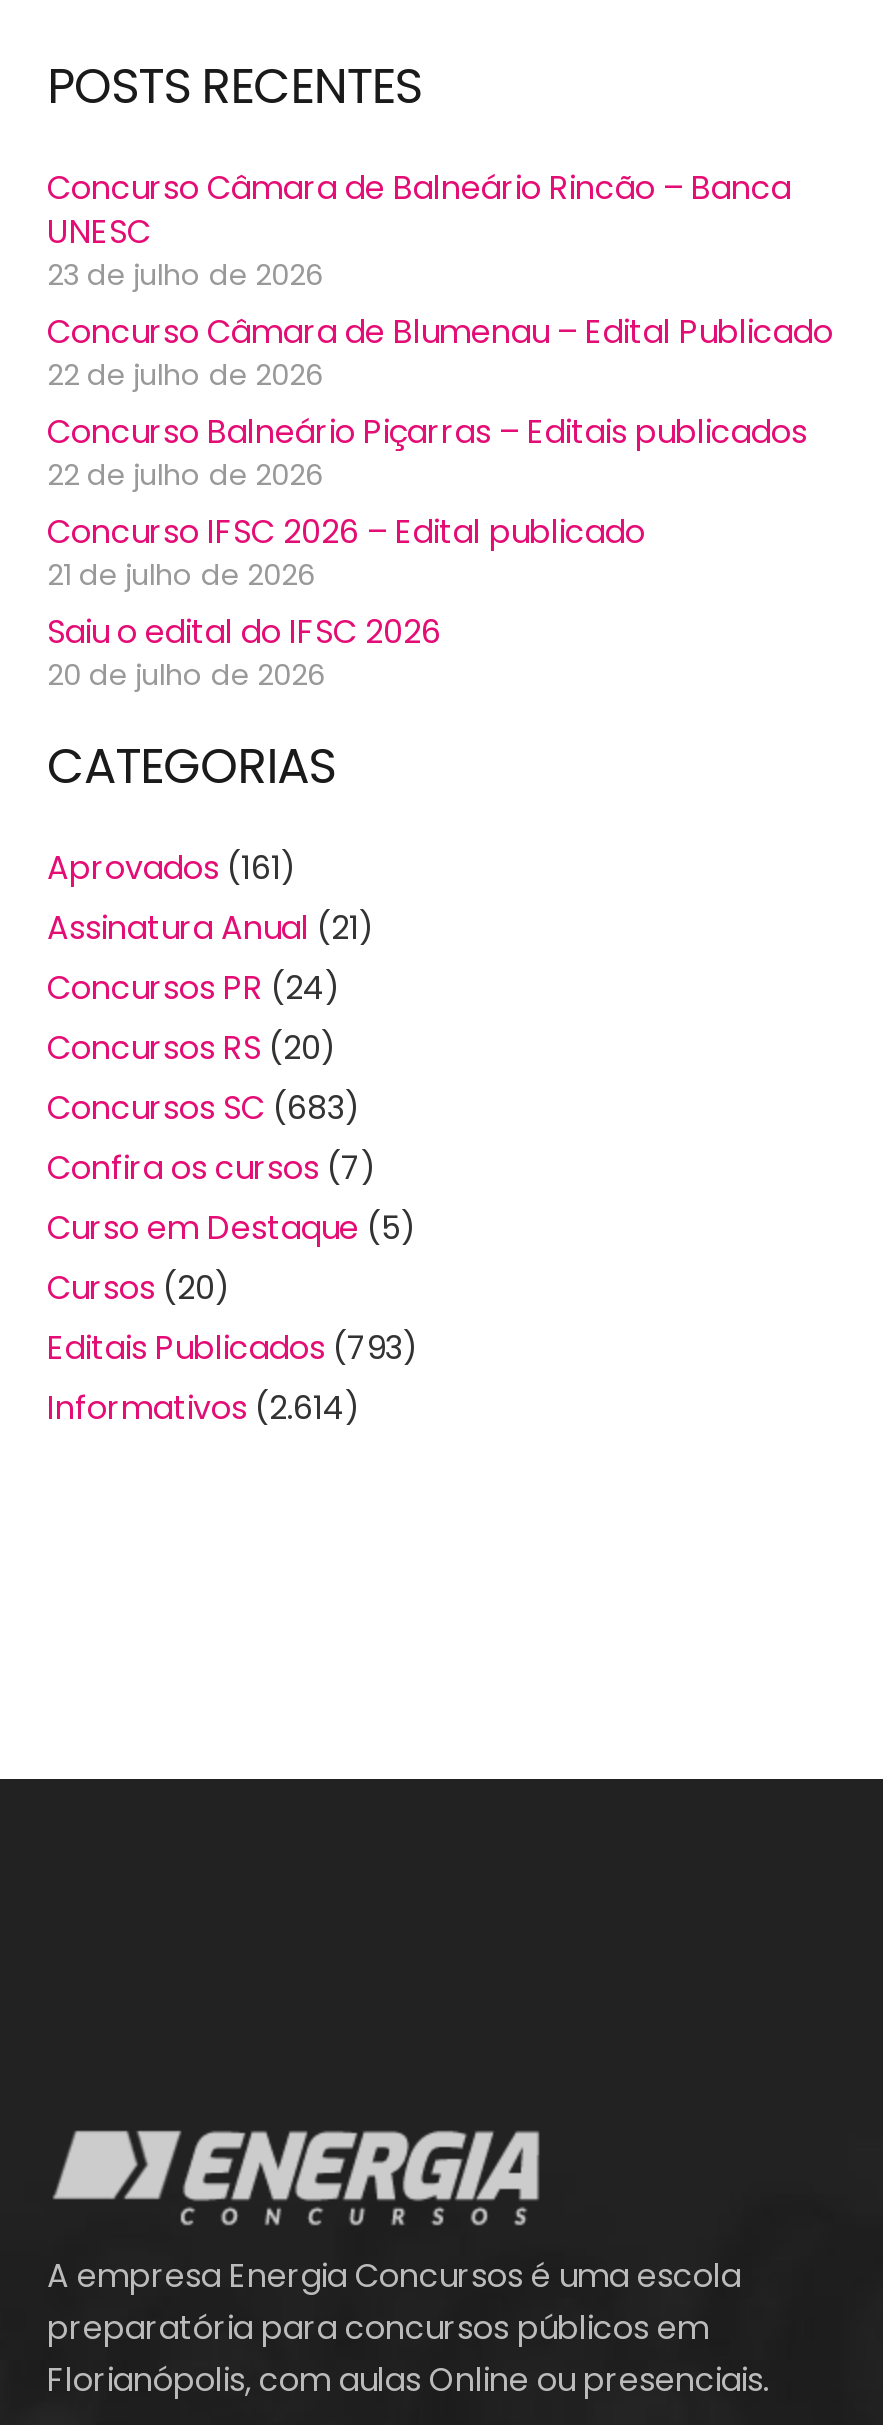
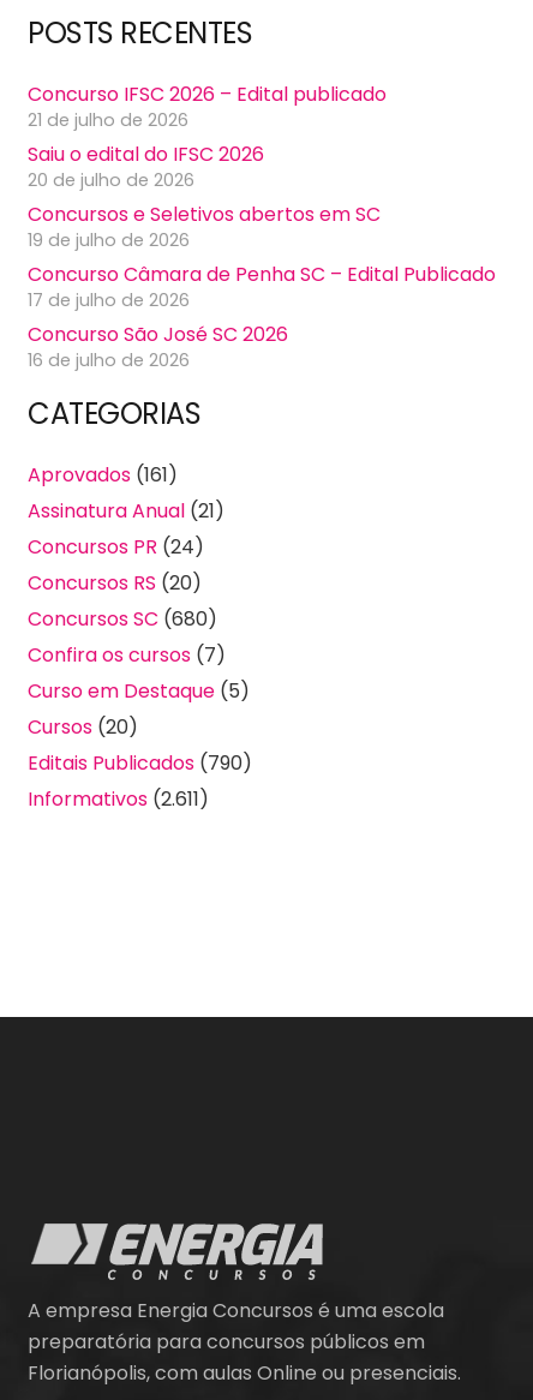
[47,166,833,496] Concurso Câmara de Balneário Rincão – Banca | UNESC | 23 de julho de 2026 | Concurso Câmara de Blumenau – Edital Publicado | 22 de julho de 2026 | Concurso Balneário Piçarras – Editais publicados | 22 de julho de 2026 -> none
moved [47,510,645,696] -> [28,80,387,192]: Concurso IFSC 2026 – Edital publicado | 21 de julho de 2026 | Saiu o edital do IFSC 2026 | 20 de julho de 2026
none -> [28,200,496,372] Concursos e Seletivos abertos em SC | 19 de julho de 2026 | Concurso Câmara de Penha SC – Edital Publicado | 17 de julho de 2026 | Concurso São José SC 2026 | 16 de julho de 2026
[47,1085,361,1131] Concursos SC (683) -> [28,606,217,633] Concursos SC (680)
[47,1325,419,1371] Editais Publicados (793) -> [28,750,252,777] Editais Publicados (790)
[47,1385,361,1431] Informativos (2.614) -> [28,786,209,813] Informativos (2.611)

